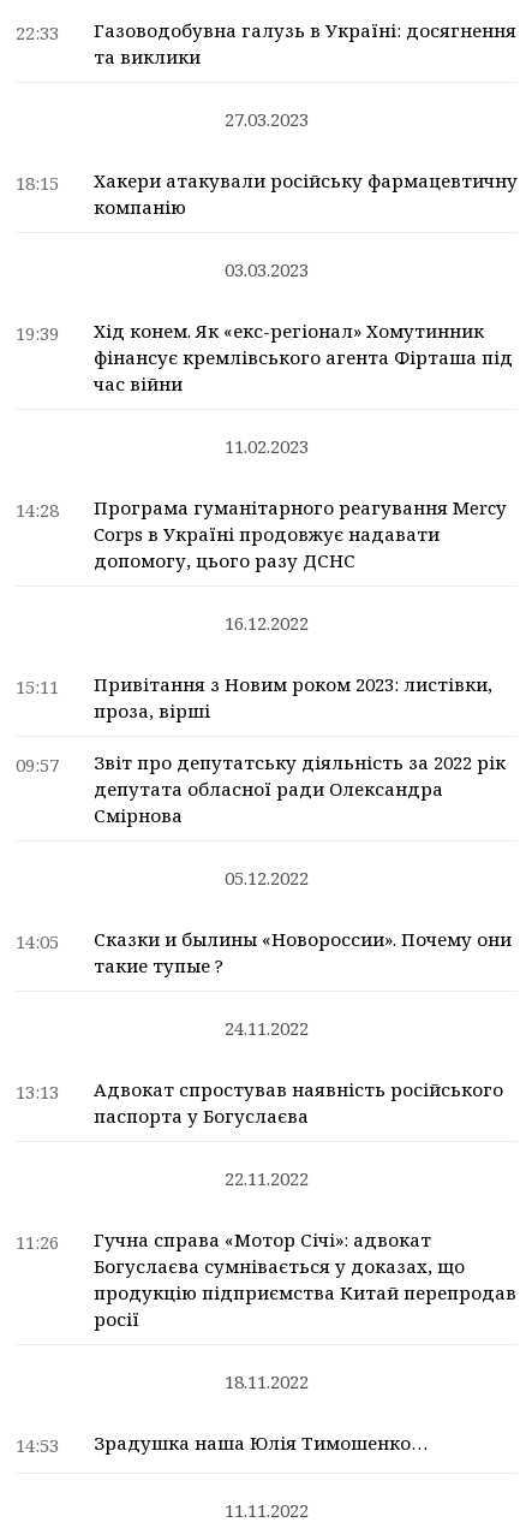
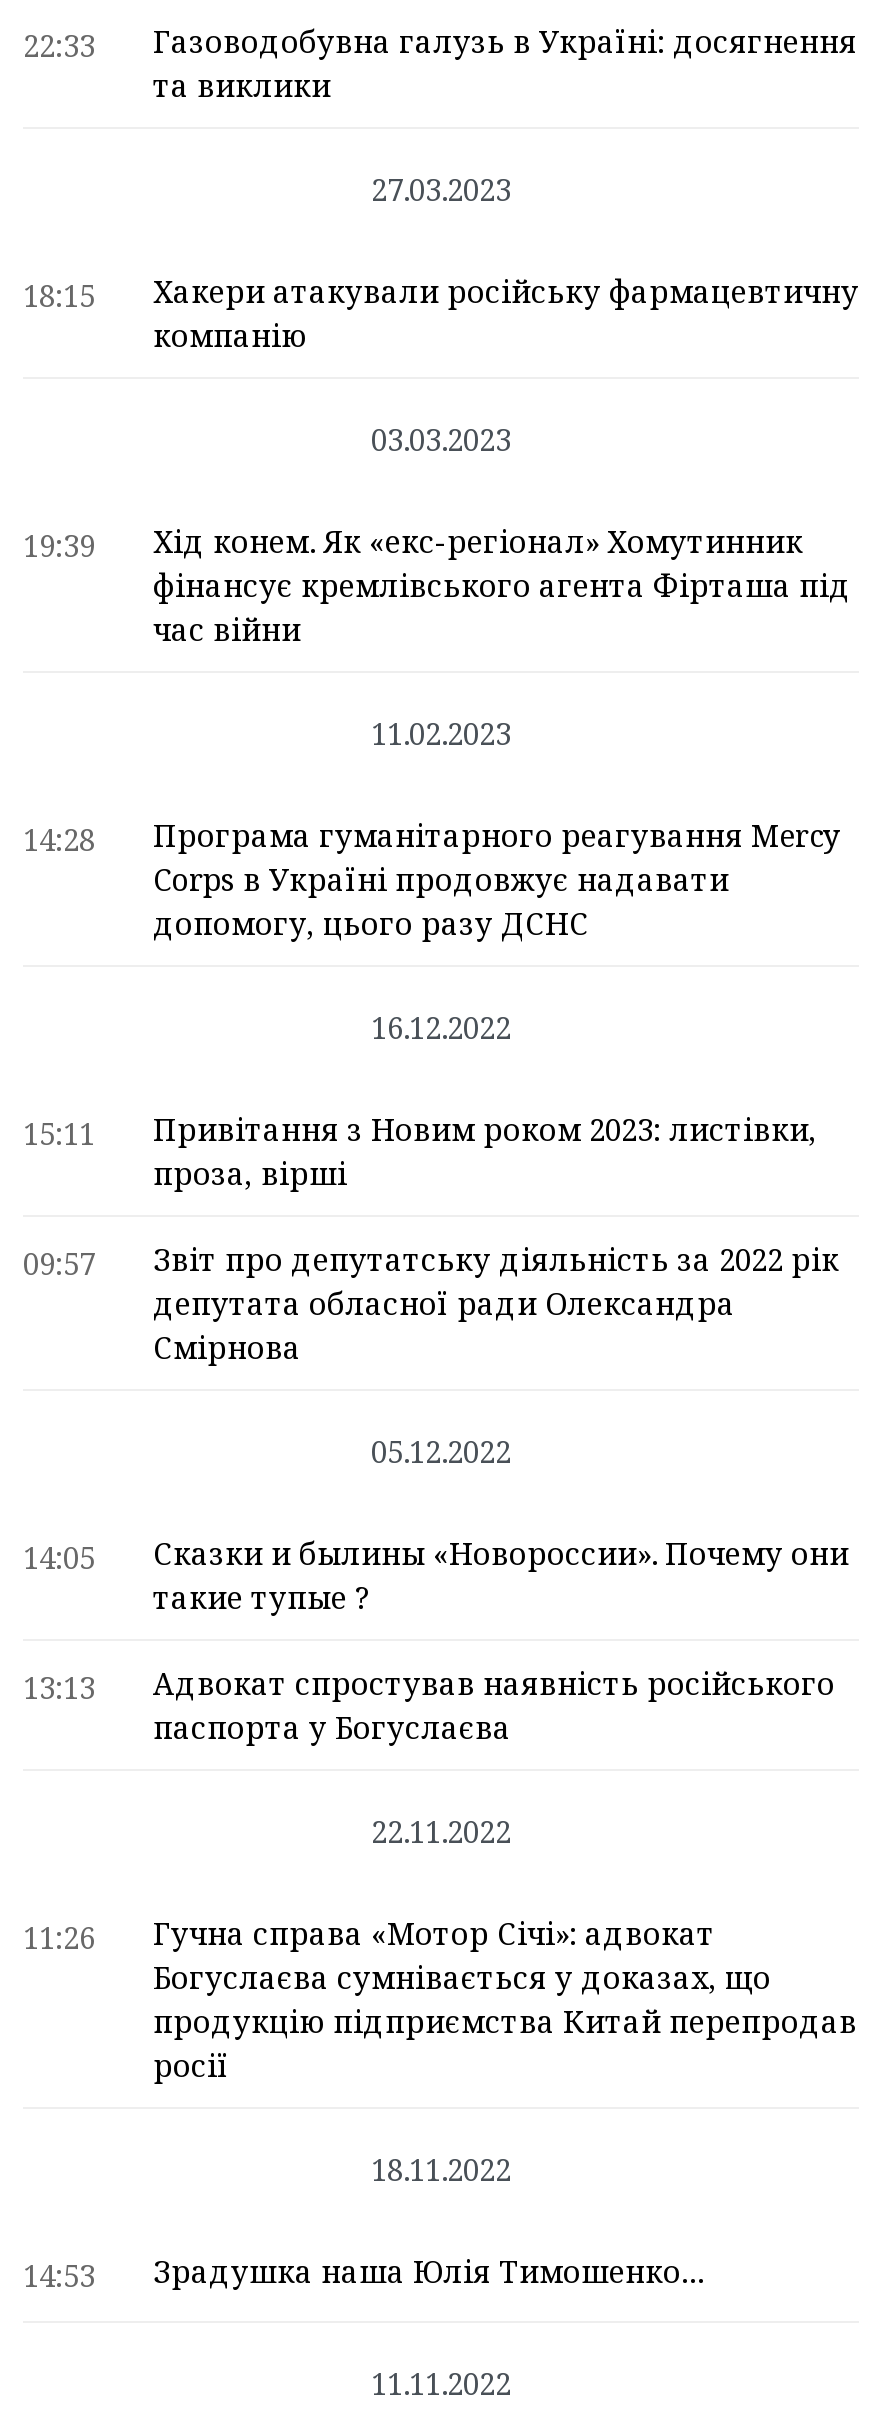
[225,1016,309,1040] 24.11.2022 -> none

